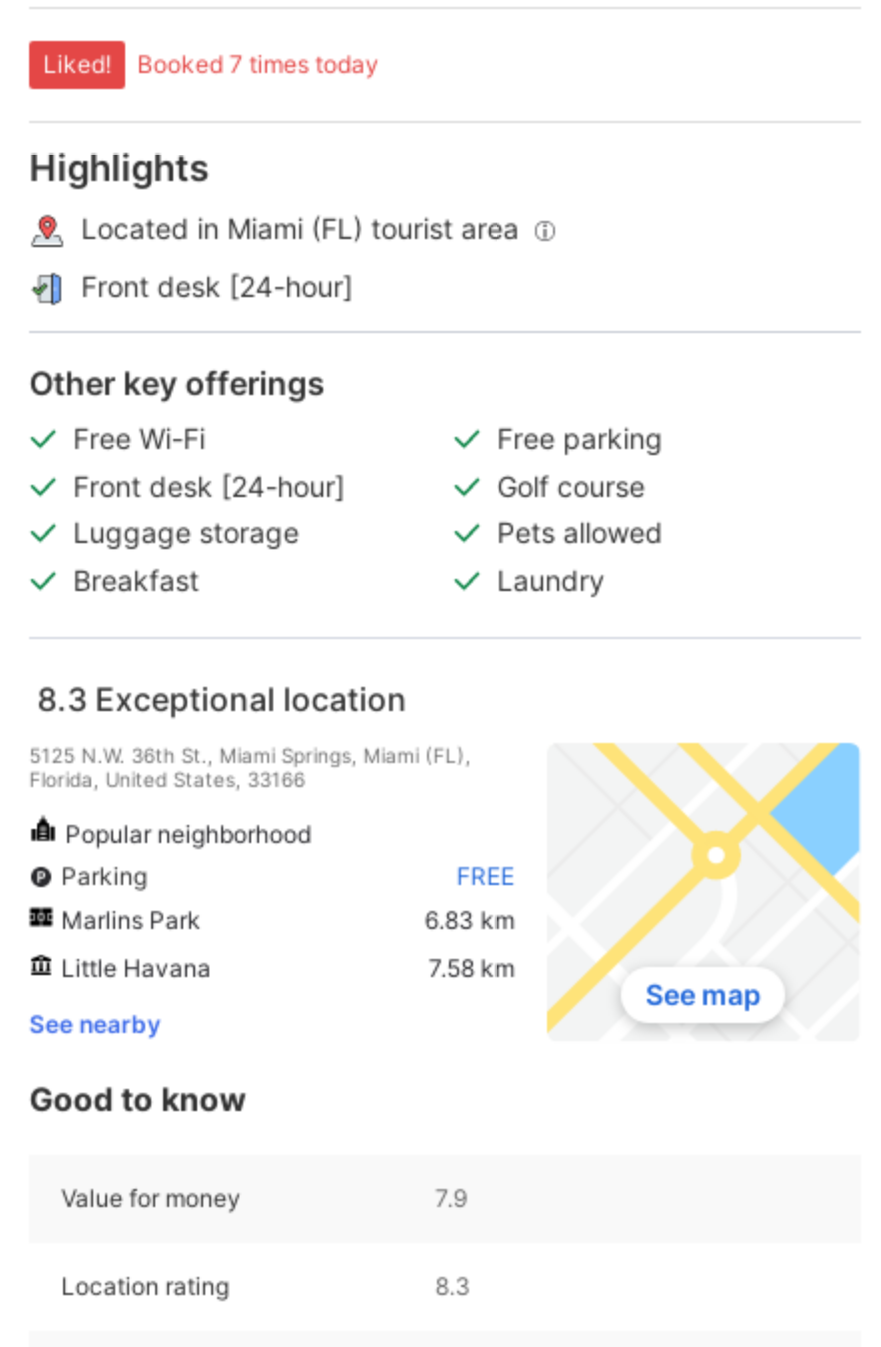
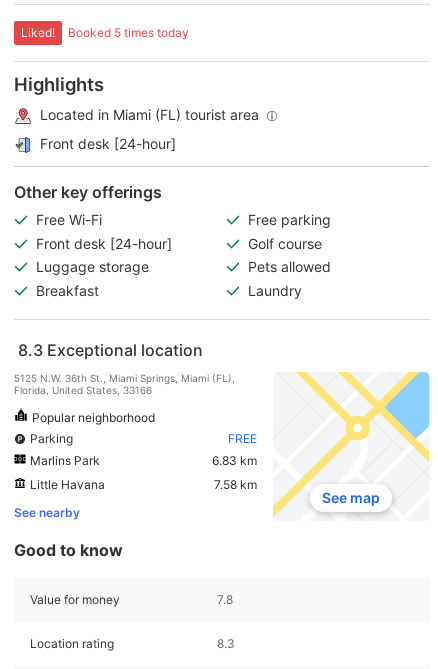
[137,49,379,79] Booked 7 times today -> [68,25,189,40] Booked 5 times today
[435,1183,467,1213] 7.9 -> [217,592,233,607] 7.8

